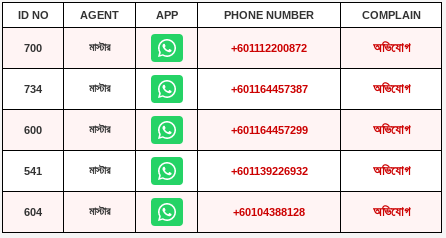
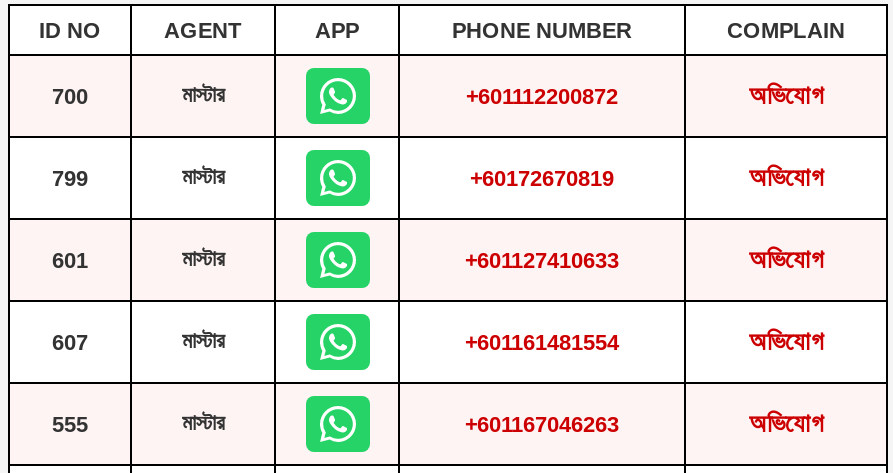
[24,83,42,95] 734 -> [52,166,88,190] 799
[230,83,307,95] +601164457387 -> [470,166,614,190] +60172670819
[24,124,42,136] 600 -> [52,248,88,272] 601
[230,124,307,136] +601164457299 -> [465,248,619,272] +601127410633
[24,165,42,177] 541 -> [52,330,88,354] 607
[230,165,307,177] +601139226932 -> [465,330,619,354] +601161481554
[24,206,42,218] 604 -> [52,412,88,436] 555
[233,206,305,218] +60104388128 -> [465,412,619,436] +601167046263

